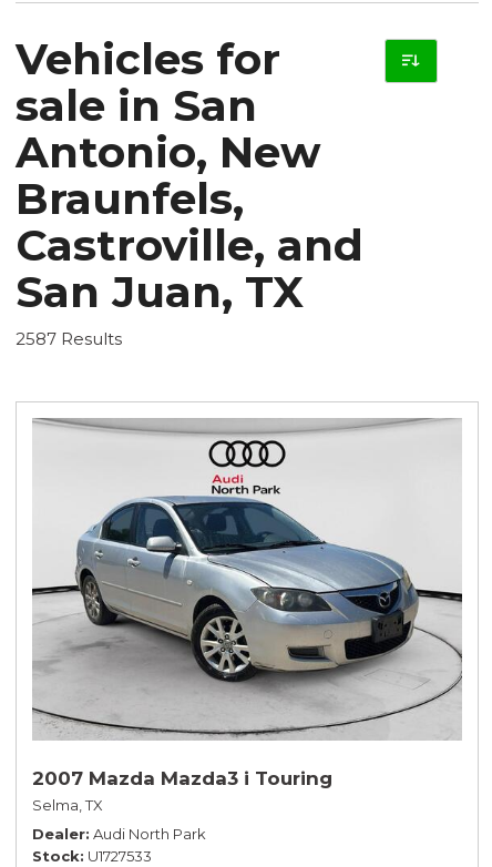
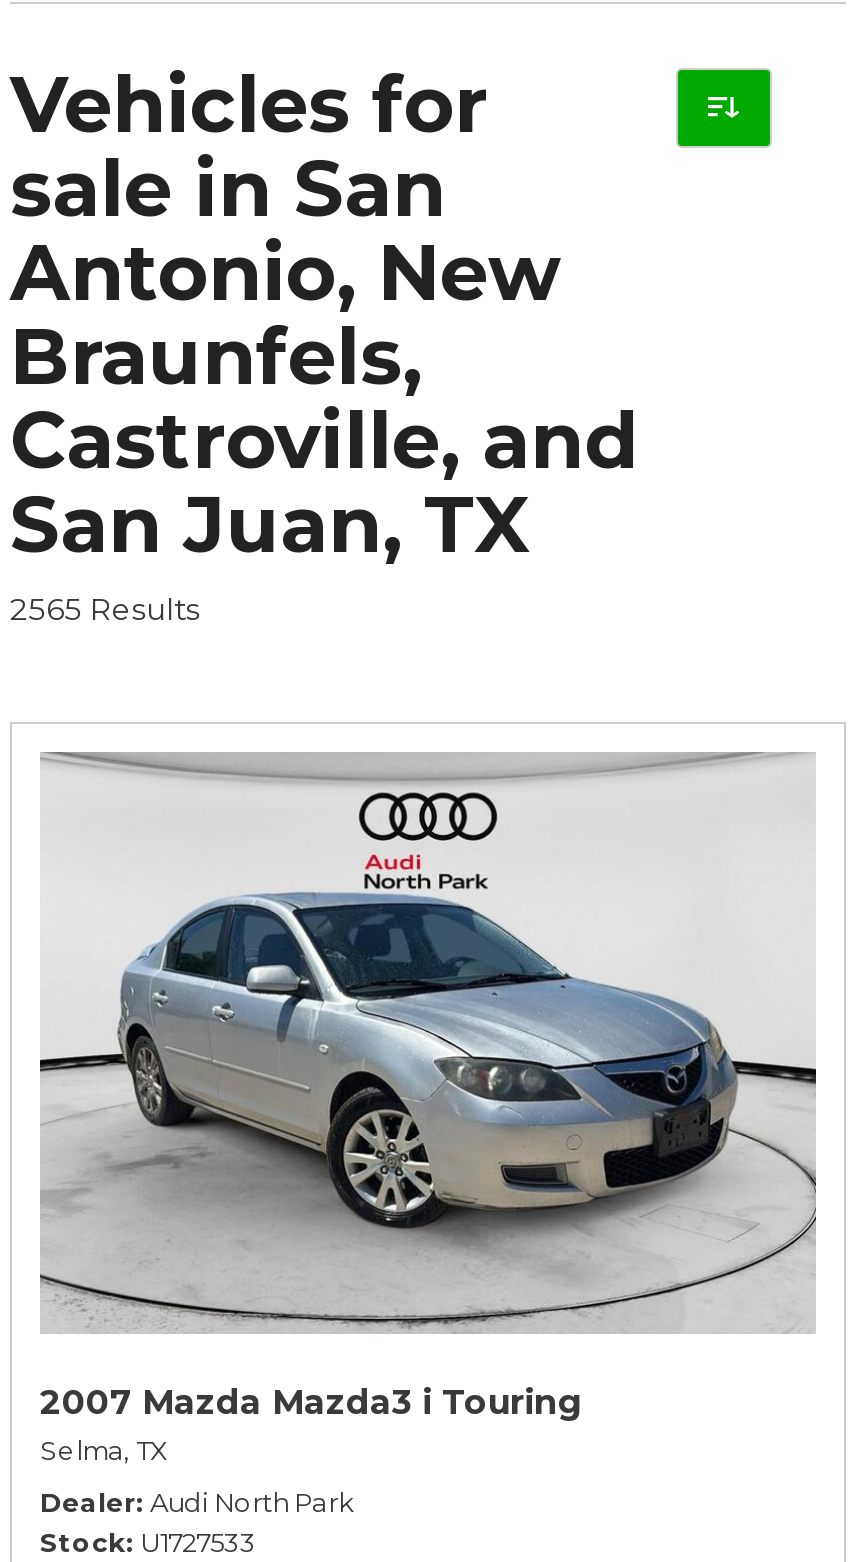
[16,328,122,349] 2587 Results -> [10,589,200,627] 2565 Results

